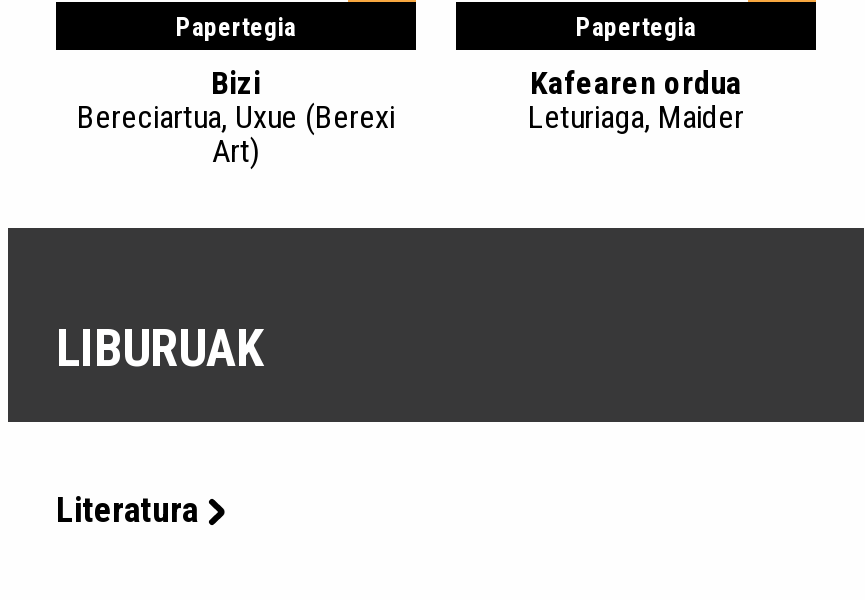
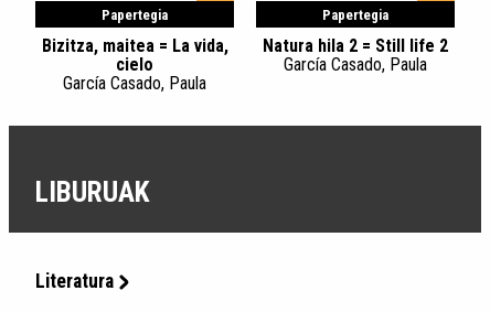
[77,64,395,170] Bizi | Bereciartua, Uxue (Berexi | Art) -> [41,35,228,93] Bizitza, maitea = La vida, | cielo | García Casado, Paula
[528,64,744,136] Kafearen ordua | Leturiaga, Maider -> [263,35,448,75] Natura hila 2 = Still life 2 | García Casado, Paula

